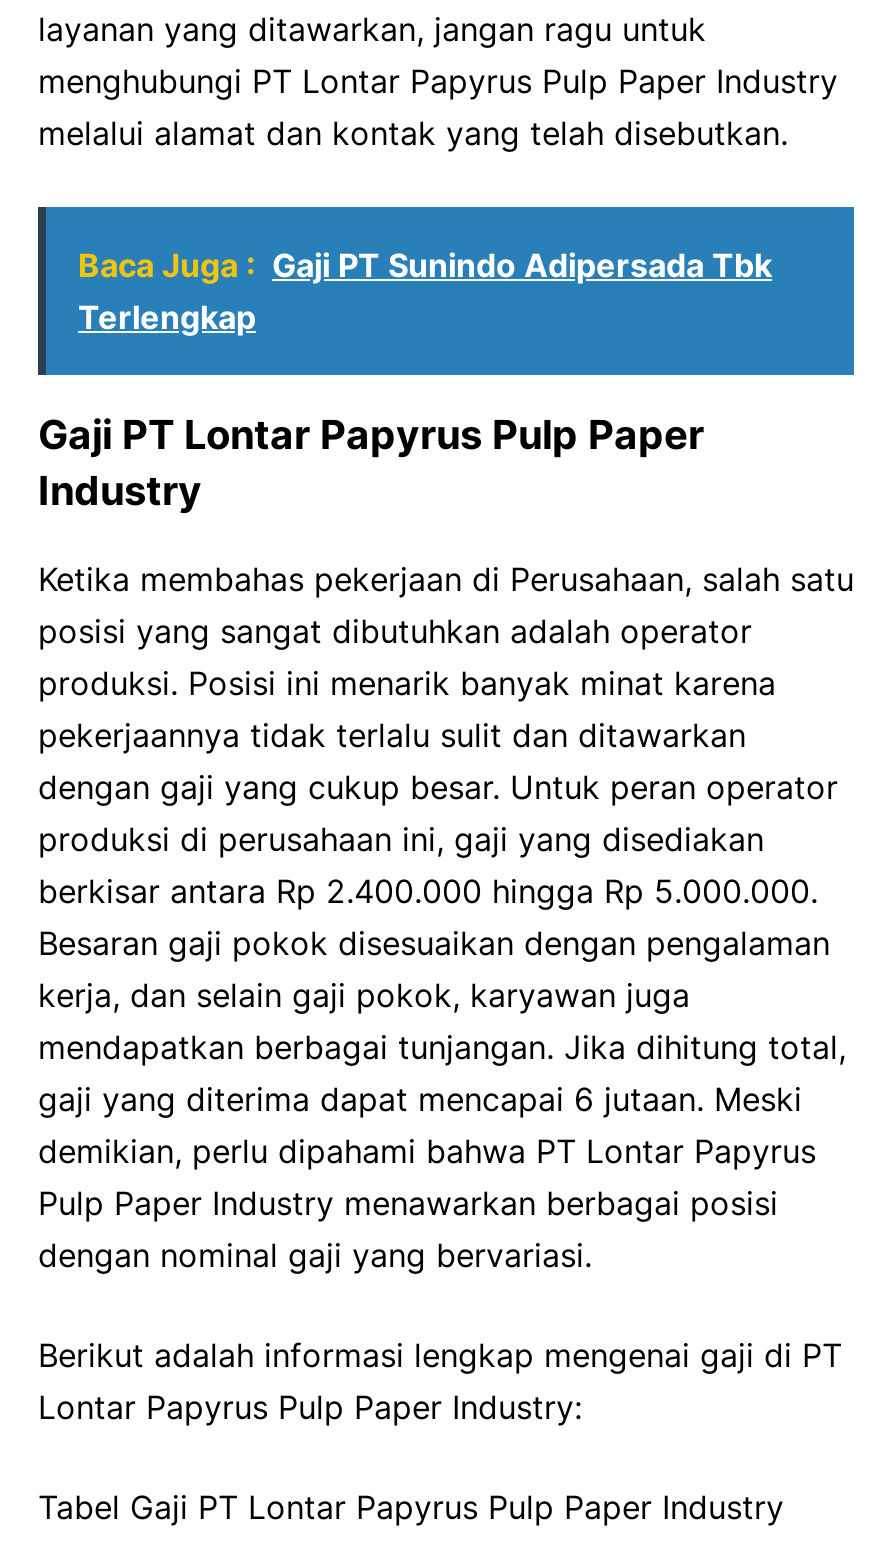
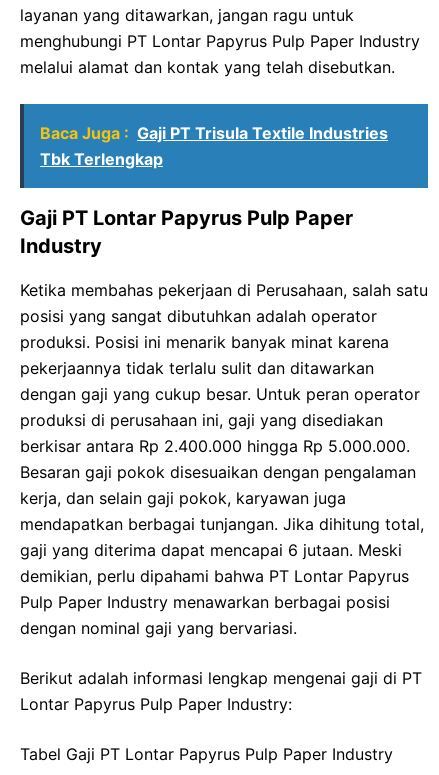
[78,244,772,336] Baca Juga : Gaji PT Sunindo Adipersada Tbk | Terlengkap -> [40,123,388,169] Baca Juga : Gaji PT Trisula Textile Industries | Tbk Terlengkap

